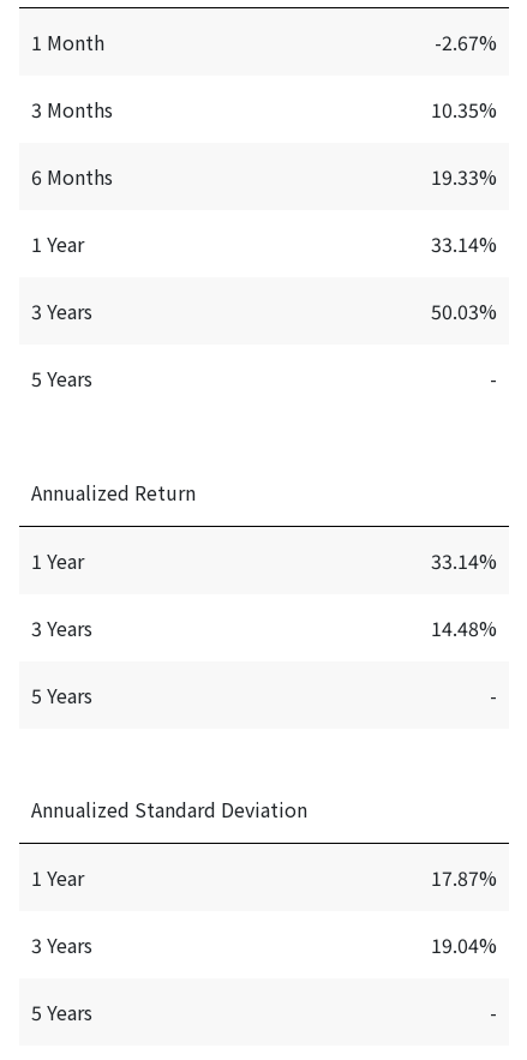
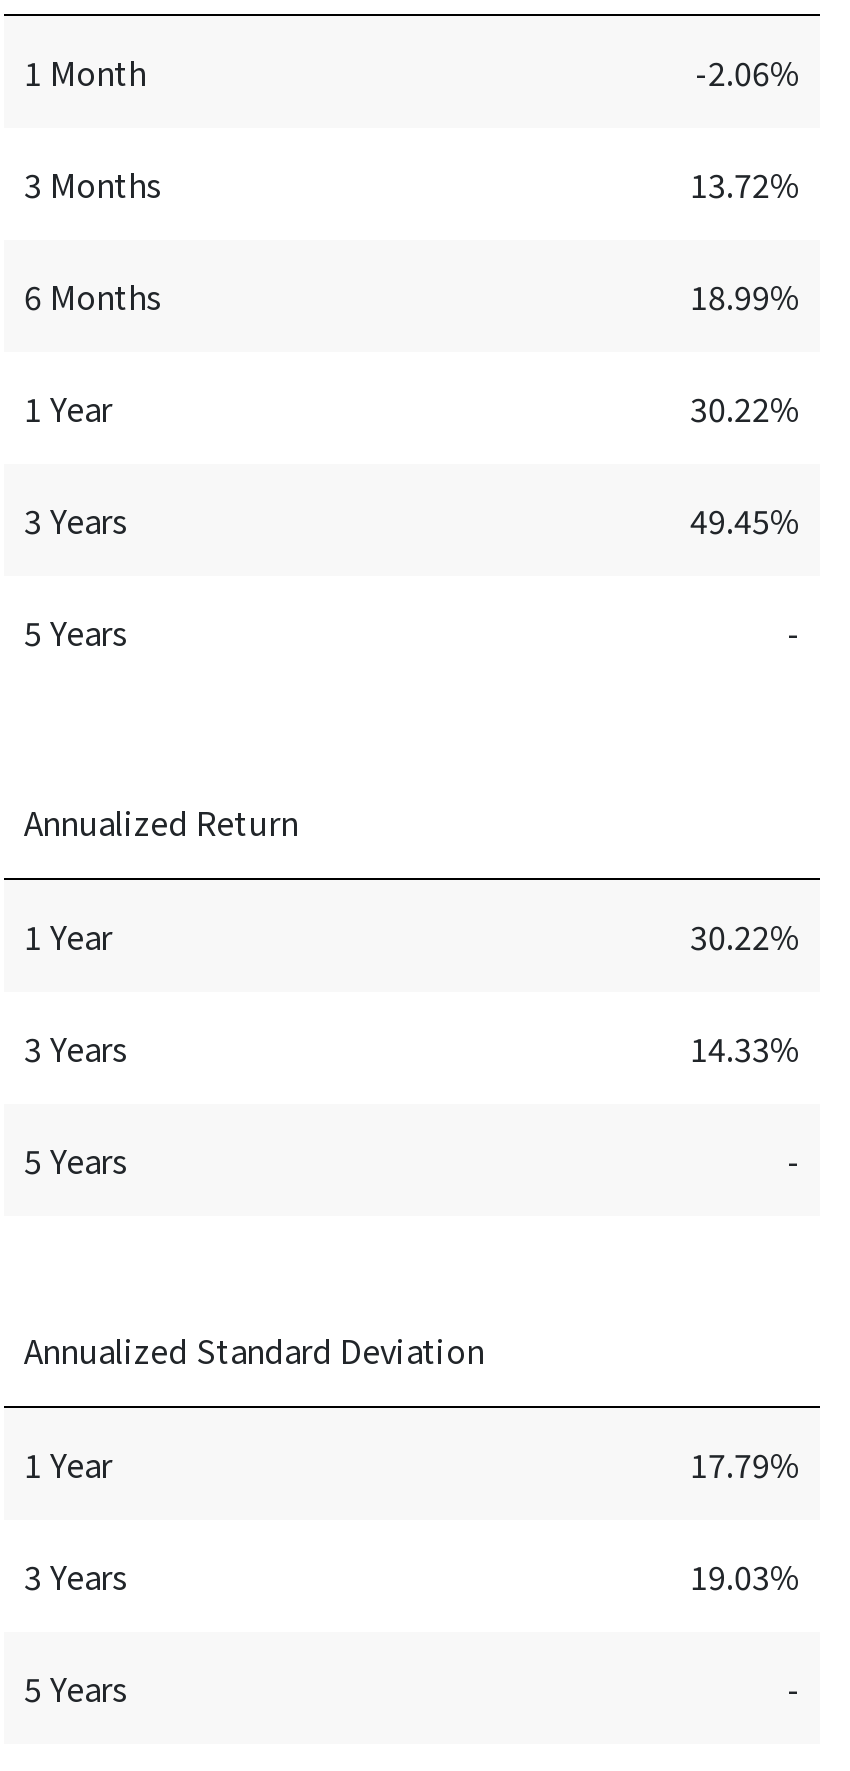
[435,28,497,56] -2.67% -> [696,48,800,96] -2.06%
[431,95,497,124] 10.35% -> [690,160,800,208] 13.72%
[431,162,497,191] 19.33% -> [690,272,800,320] 18.99%
[431,229,497,258] 33.14% -> [690,384,800,432] 30.22%
[431,297,497,325] 50.03% -> [690,496,800,544] 49.45%
[431,546,497,575] 33.14% -> [690,912,800,960] 30.22%
[431,613,497,642] 14.48% -> [690,1024,800,1072] 14.33%
[431,863,497,892] 17.87% -> [690,1440,800,1488] 17.79%
[431,930,497,959] 19.04% -> [690,1552,800,1600] 19.03%

